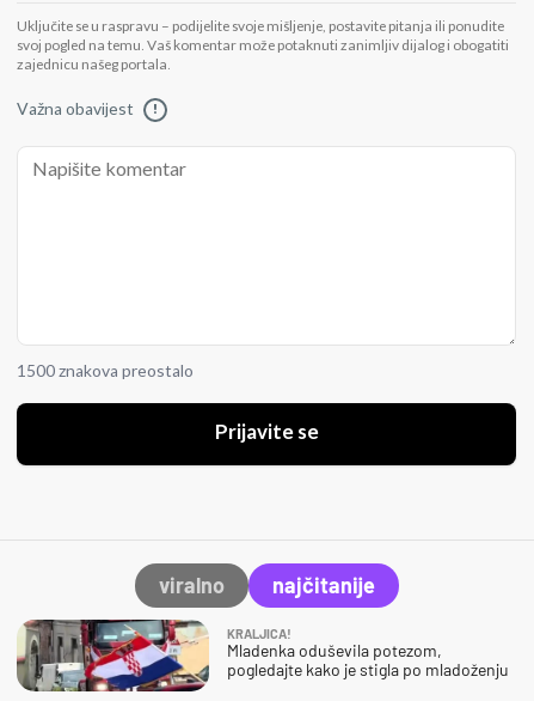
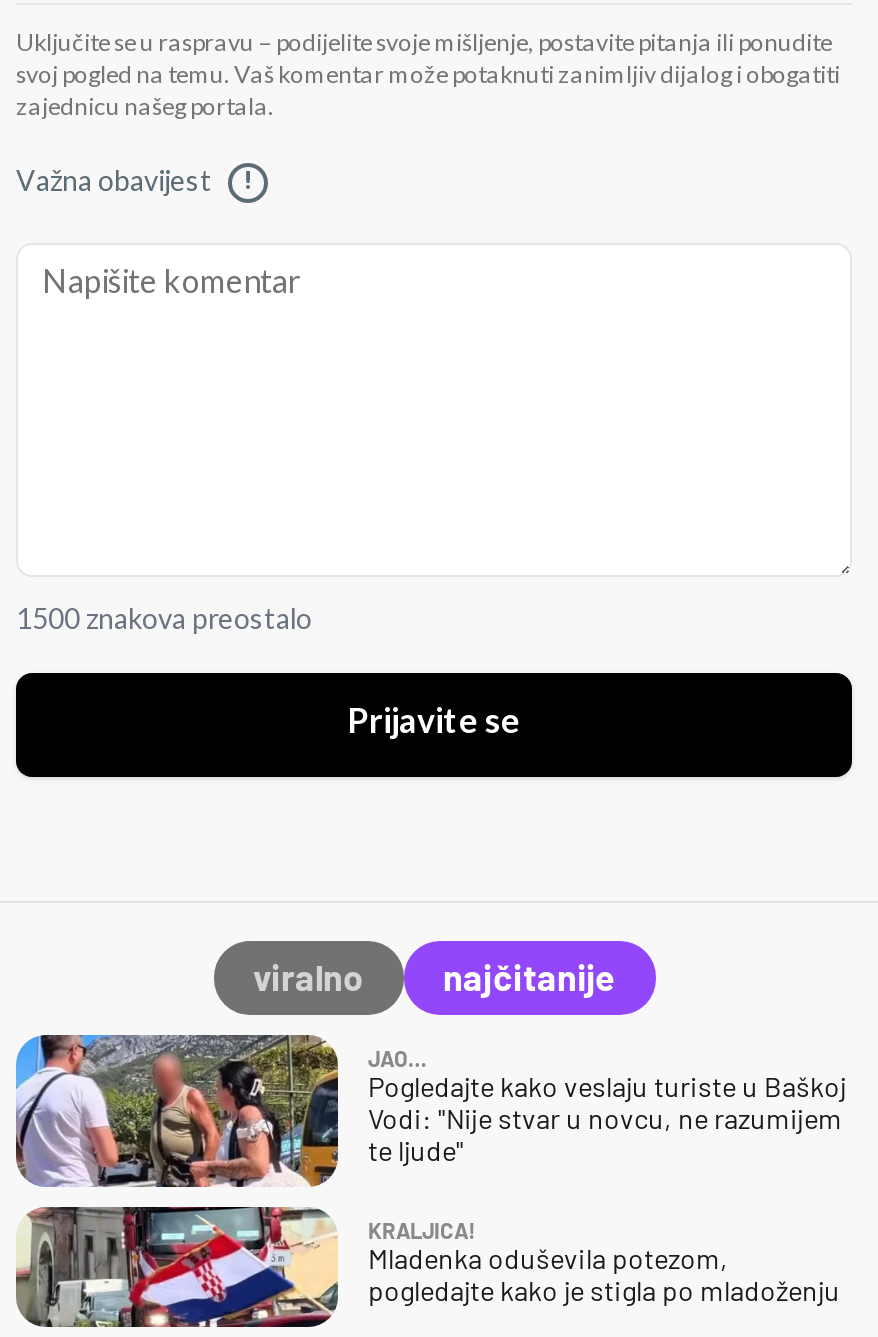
none -> [14,1033,846,1189] [image] | JAO… | Pogledajte kako veslaju turiste u Baškoj | Vodi: "Nije stvar u novcu, ne razumijem | te ljude"

